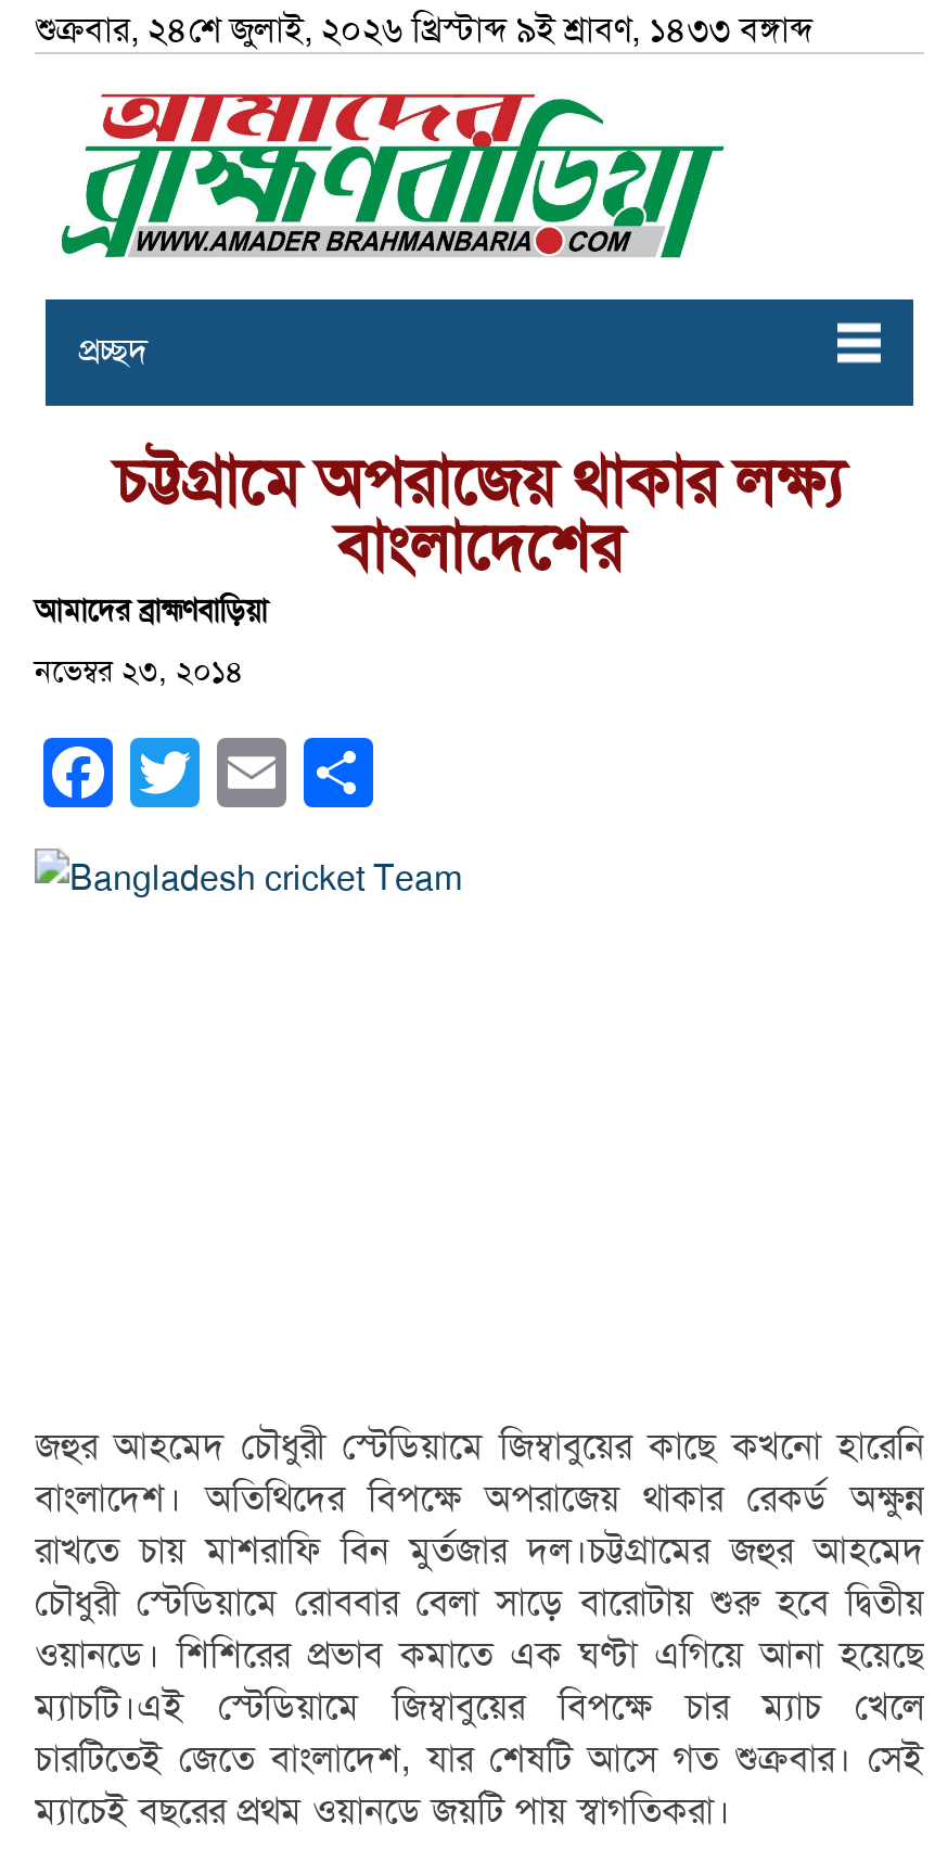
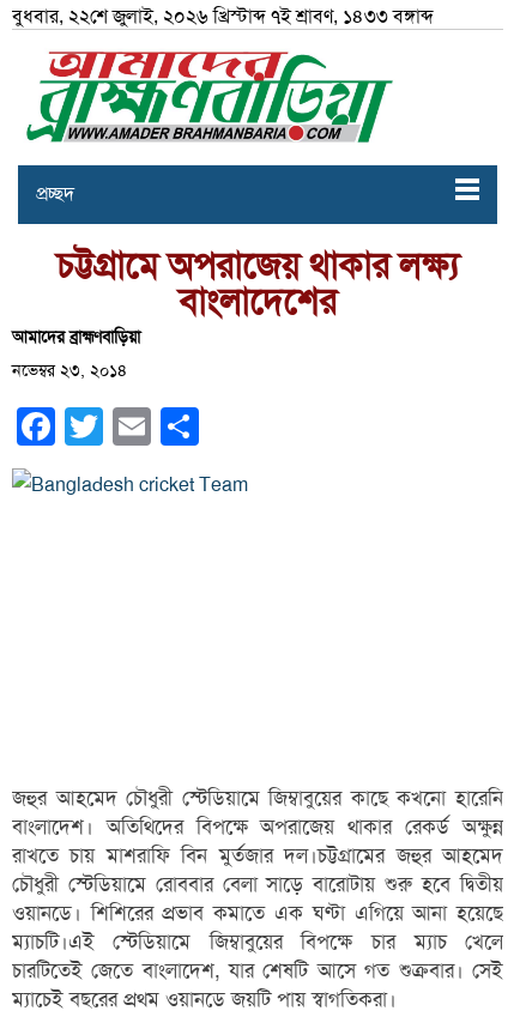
[35,9,814,52] শুক্রবার, ২৪শে জুলাই, ২০২৬ খ্রিস্টাব্দ ৯ই শ্রাবণ, ১৪৩৩ বঙ্গাব্দ -> [12,5,434,29] বুধবার, ২২শে জুলাই, ২০২৬ খ্রিস্টাব্দ ৭ই শ্রাবণ, ১৪৩৩ বঙ্গাব্দ

